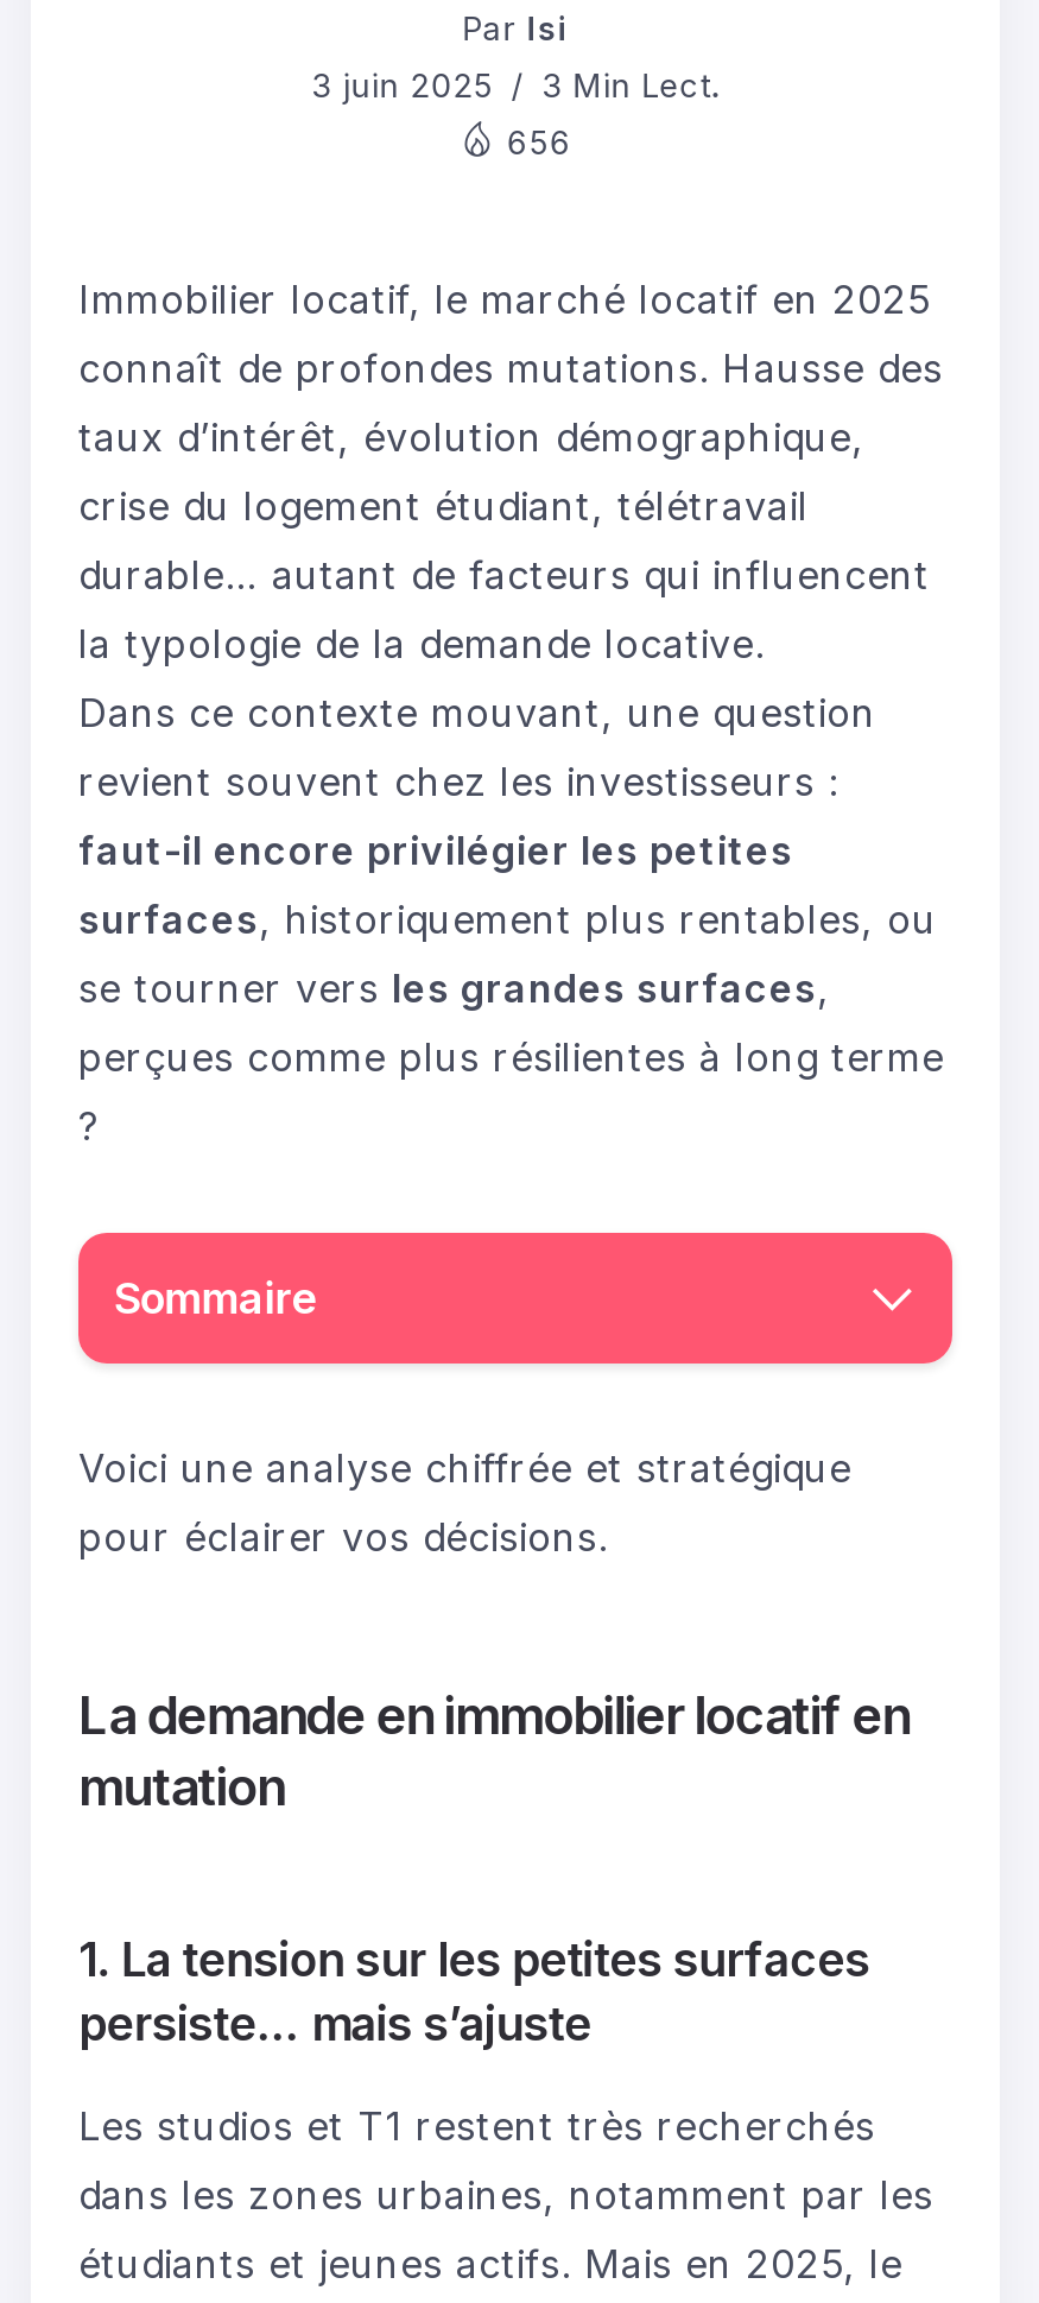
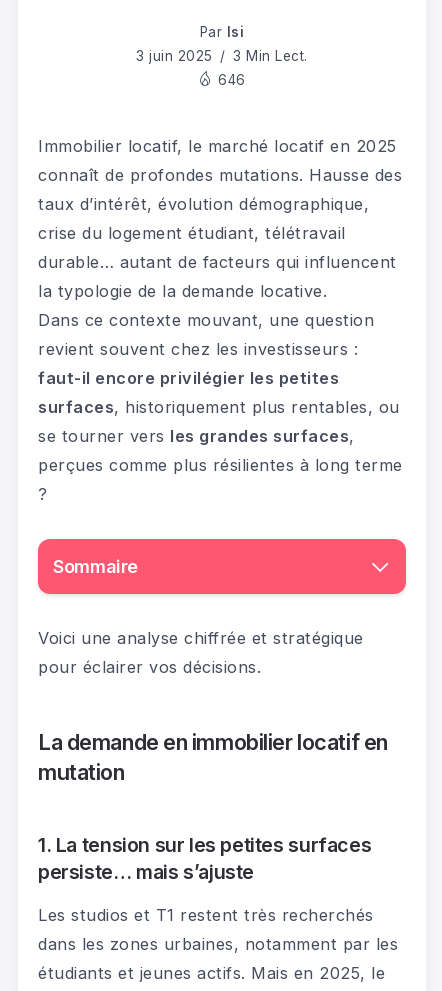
[506,125,572,163] 656 -> [218,72,246,88] 646

